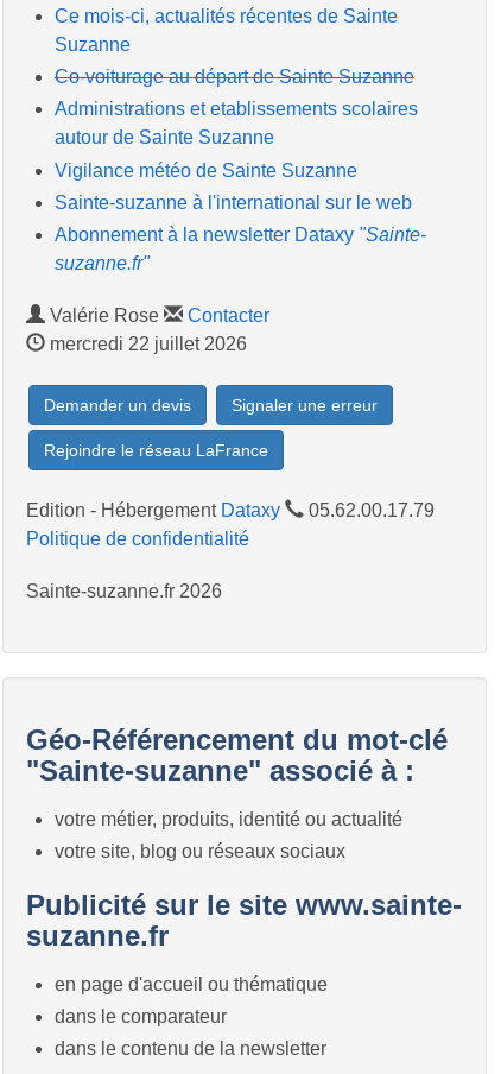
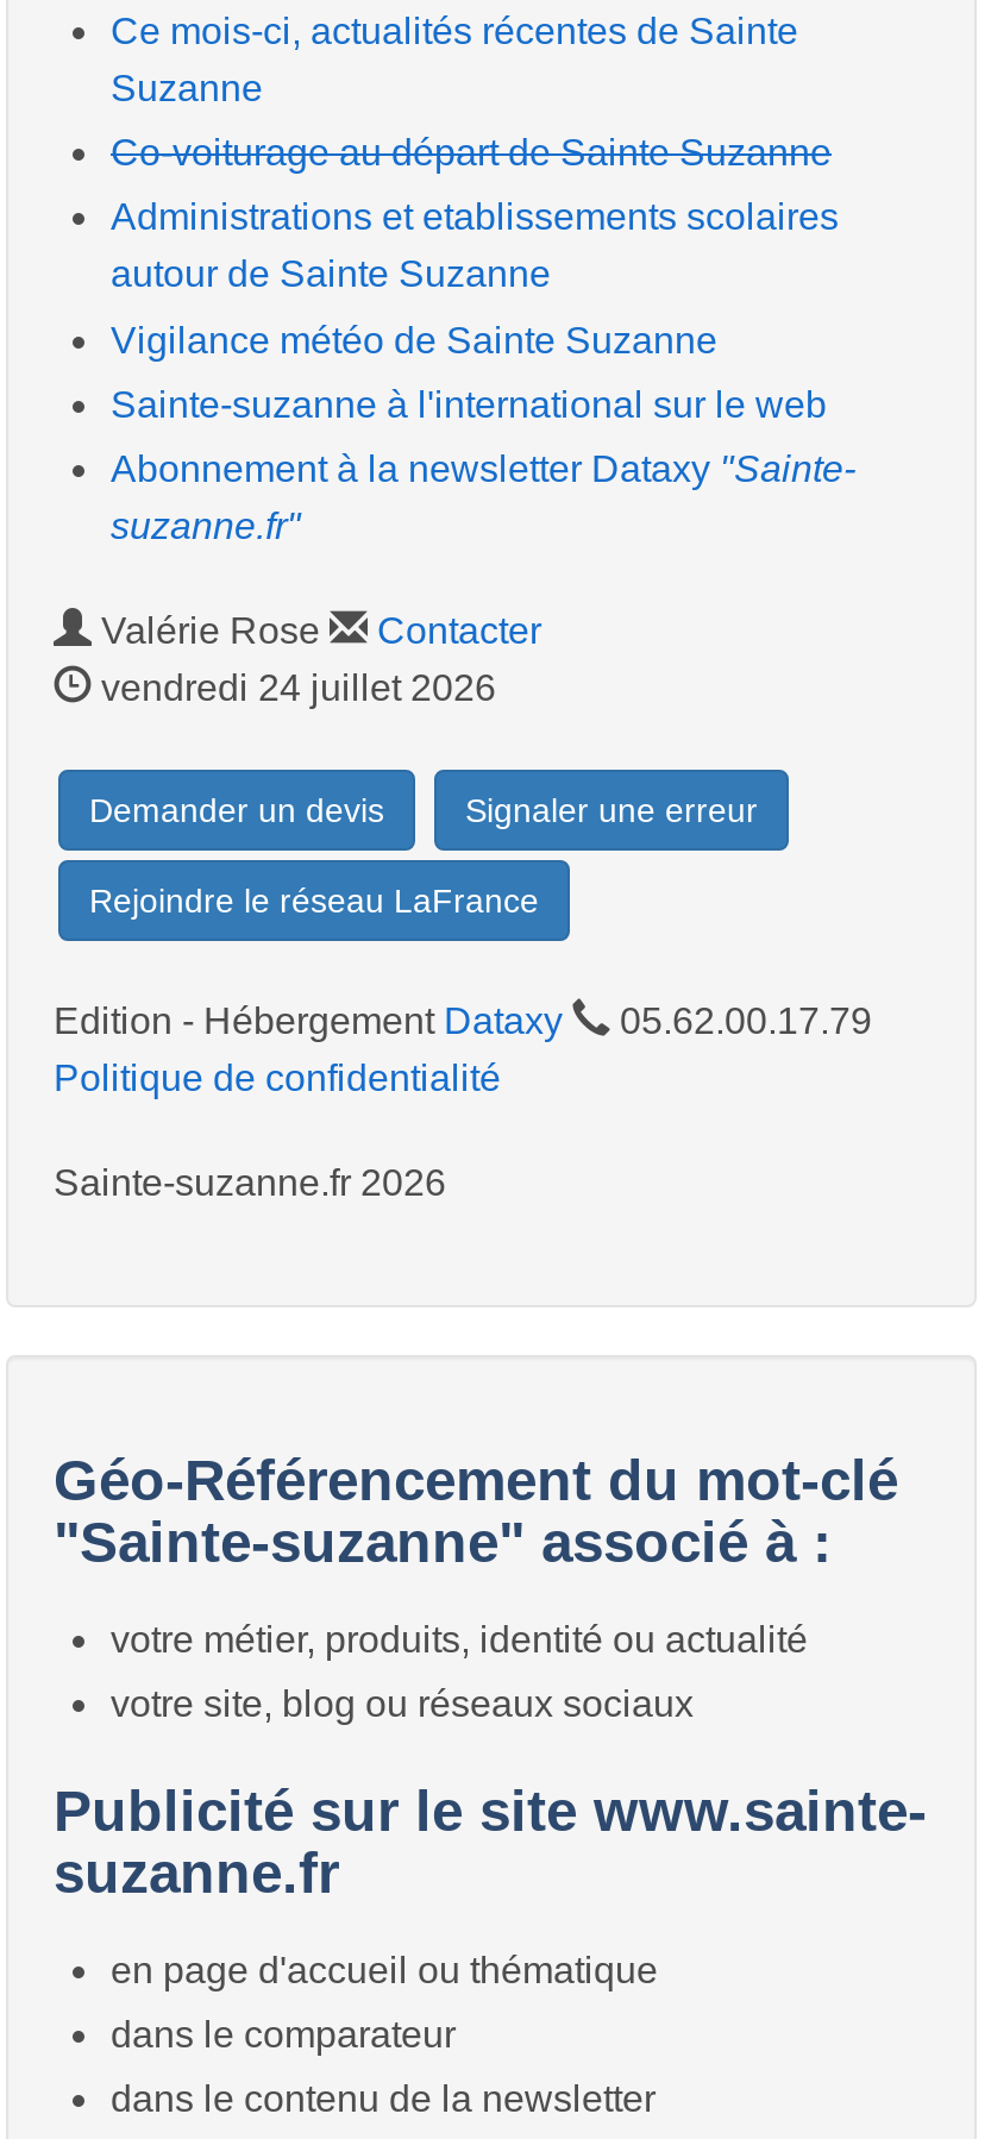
[45,334,247,354] mercredi 22 juillet 2026 -> [92,667,496,708] vendredi 24 juillet 2026

